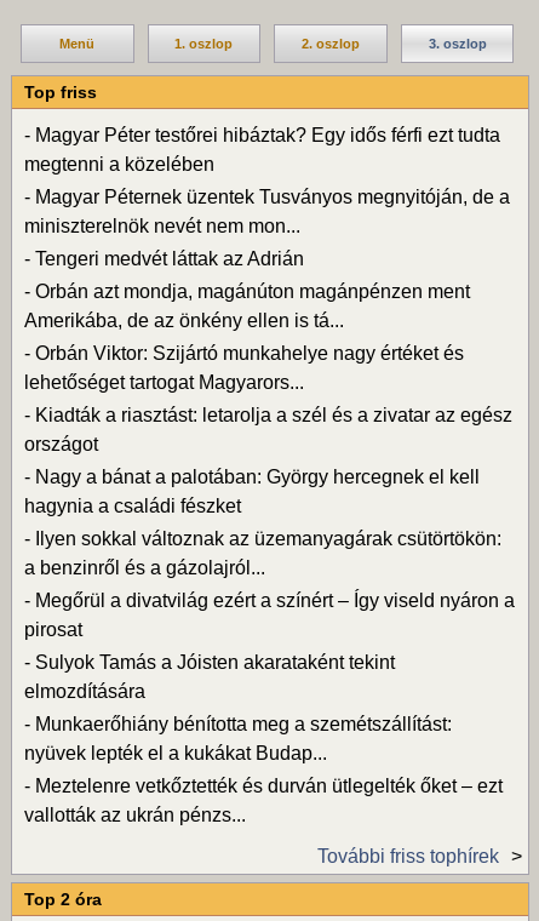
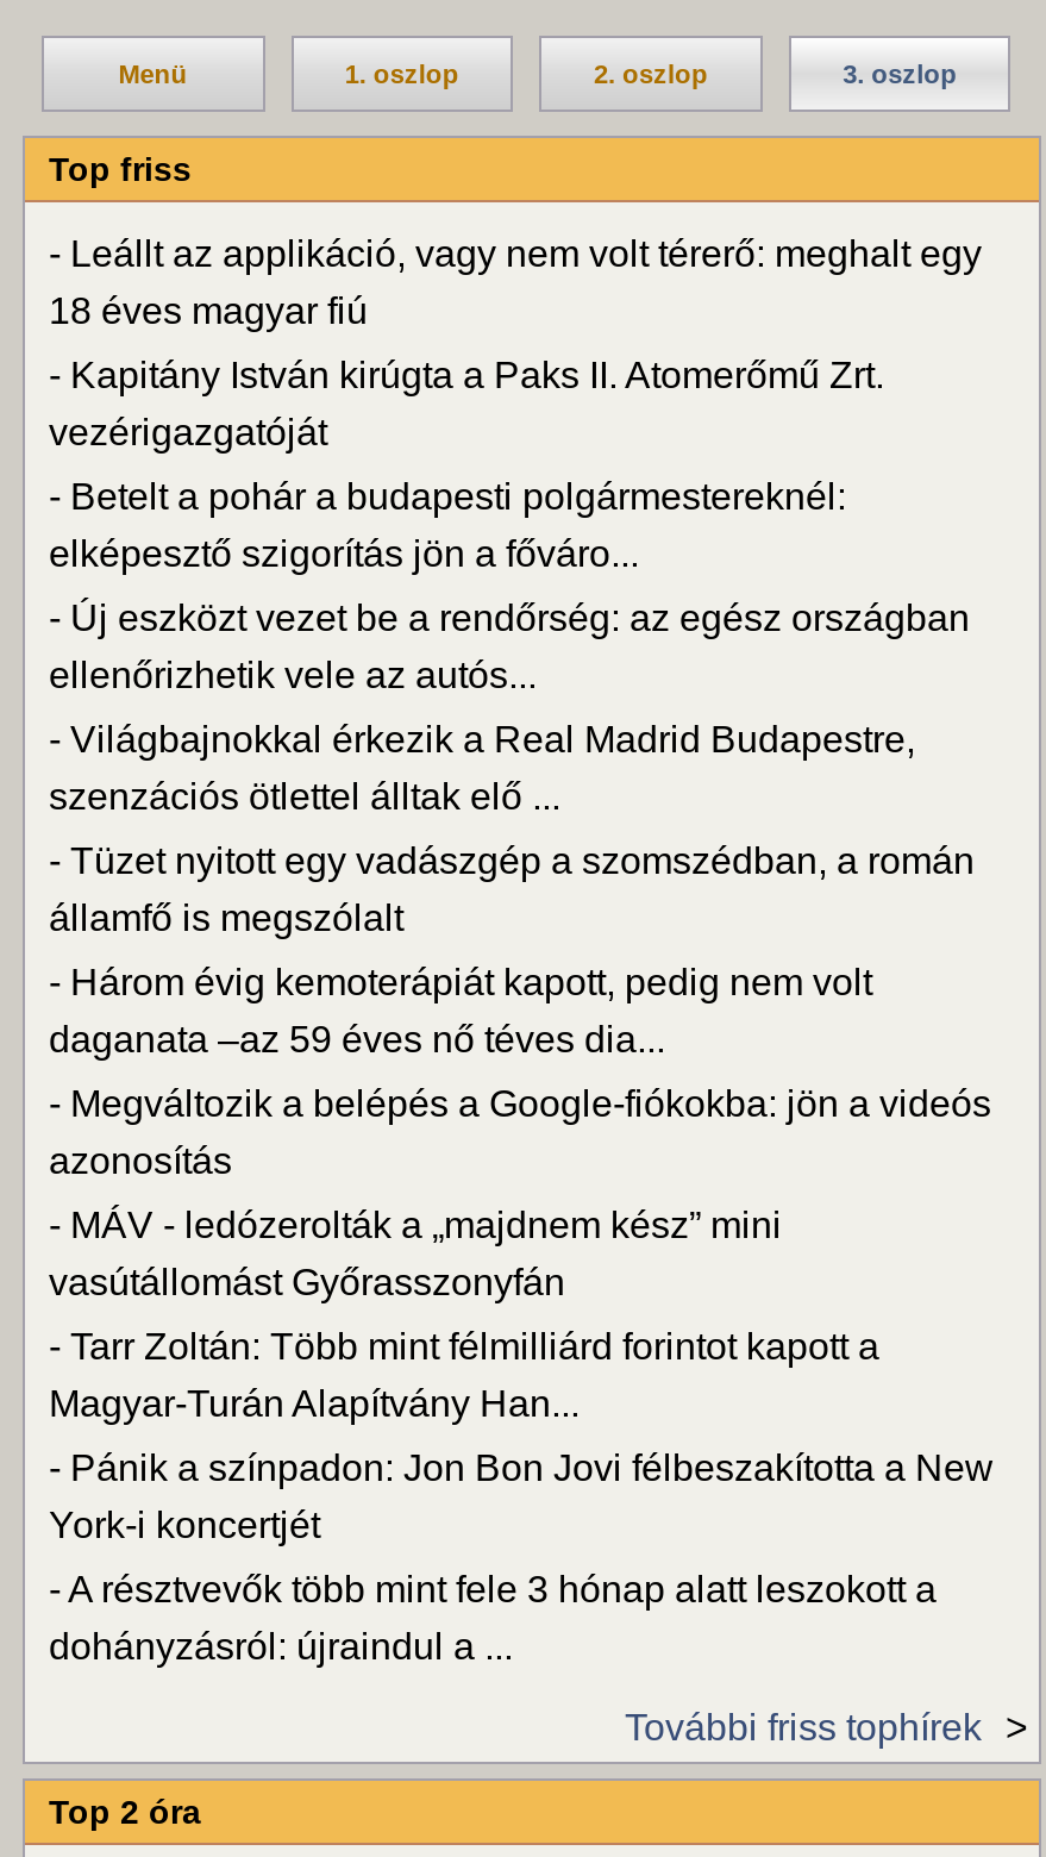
[24,125,500,175] - Magyar Péter testőrei hibáztak? Egy idős férfi ezt tudta | megtenni a közelében -> [49,233,982,331] - Leállt az applikáció, vagy nem volt térerő: meghalt egy | 18 éves magyar fiú
[24,187,510,236] - Magyar Péternek üzentek Tusványos megnyitóján, de a | miniszterelnök nevét nem mon... -> [49,355,884,452] - Kapitány István kirúgta a Paks II. Atomerőmű Zrt. | vezérigazgatóját
[24,248,304,269] - Tengeri medvét láttak az Adrián -> [49,476,846,574] - Betelt a pohár a budapesti polgármestereknél: | elképesztő szigorítás jön a főváro...
[24,281,470,331] - Orbán azt mondja, magánúton magánpénzen ment | Amerikába, de az önkény ellen is tá... -> [49,598,970,695] - Új eszközt vezet be a rendőrség: az egész országban | ellenőrizhetik vele az autós...
[24,343,464,393] - Orbán Viktor: Szijártó munkahelye nagy értéket és | lehetőséget tartogat Magyarors... -> [49,719,915,817] - Világbajnokkal érkezik a Real Madrid Budapestre, | szenzációs ötlettel álltak elő ...
[24,405,512,454] - Kiadták a riasztást: letarolja a szél és a zivatar az egész | országot -> [49,840,975,938] - Tüzet nyitott egy vadászgép a szomszédban, a román | államfő is megszólalt
[24,467,480,516] - Nagy a bánat a palotában: György hercegnek el kell | hagynia a családi fészket -> [49,962,872,1059] - Három évig kemoterápiát kapott, pedig nem volt | daganata –az 59 éves nő téves dia...
[24,528,501,578] - Ilyen sokkal változnak az üzemanyagárak csütörtökön: | a benzinről és a gázolajról... -> [49,1083,991,1181] - Megváltozik a belépés a Google-fiókokba: jön a videós | azonosítás
[24,590,515,640] - Megőrül a divatvilág ezért a színért – Így viseld nyáron a | pirosat -> [49,1205,782,1302] - MÁV - ledózerolták a „majdnem kész” mini | vasútállomást Győrasszonyfán
[24,652,395,702] - Sulyok Tamás a Jóisten akarataként tekint | elmozdítására -> [49,1326,879,1424] - Tarr Zoltán: Több mint félmilliárd forintot kapott a | Magyar-Turán Alapítvány Han...
[24,714,452,763] - Munkaerőhiány bénította meg a szemétszállítást: | nyüvek lepték el a kukákat Budap... -> [49,1448,994,1545] - Pánik a színpadon: Jon Bon Jovi félbeszakította a New | York-i koncertjét
[24,776,503,825] - Meztelenre vetkőztették és durván ütlegelték őket – ezt | vallották az ukrán pénzs... -> [49,1569,937,1667] - A résztvevők több mint fele 3 hónap alatt leszokott a | dohányzásról: újraindul a ...

